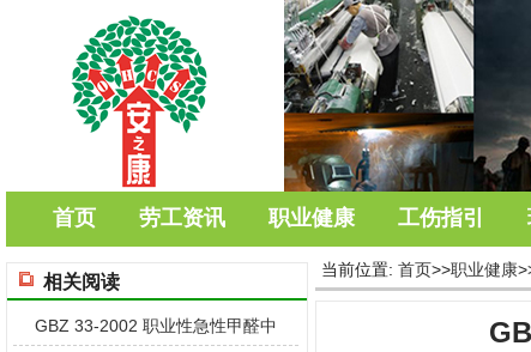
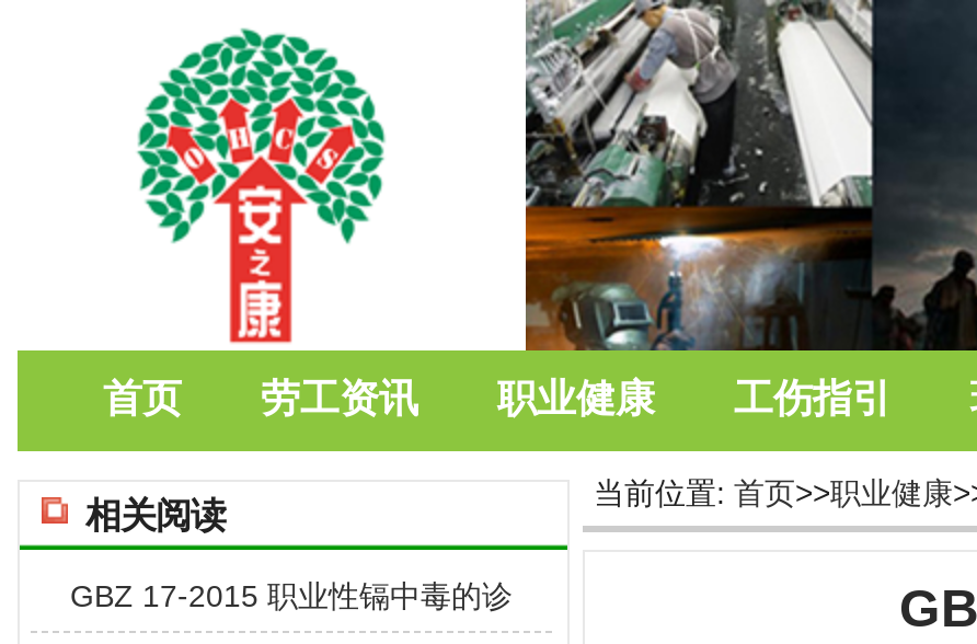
[35,316,277,335] GBZ 33-2002 职业性急性甲醛中 -> [70,578,513,613] GBZ 17-2015 职业性镉中毒的诊

